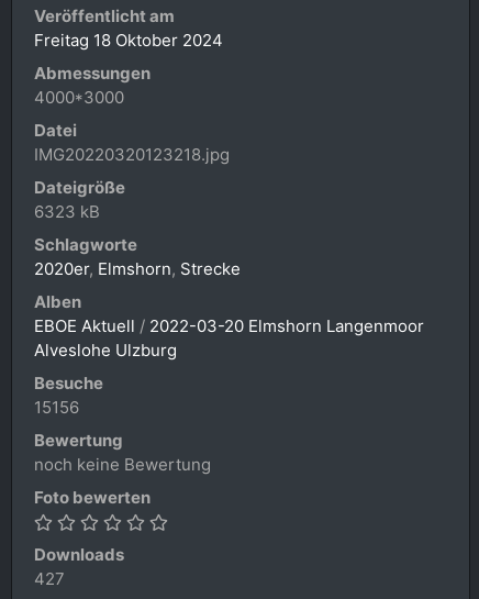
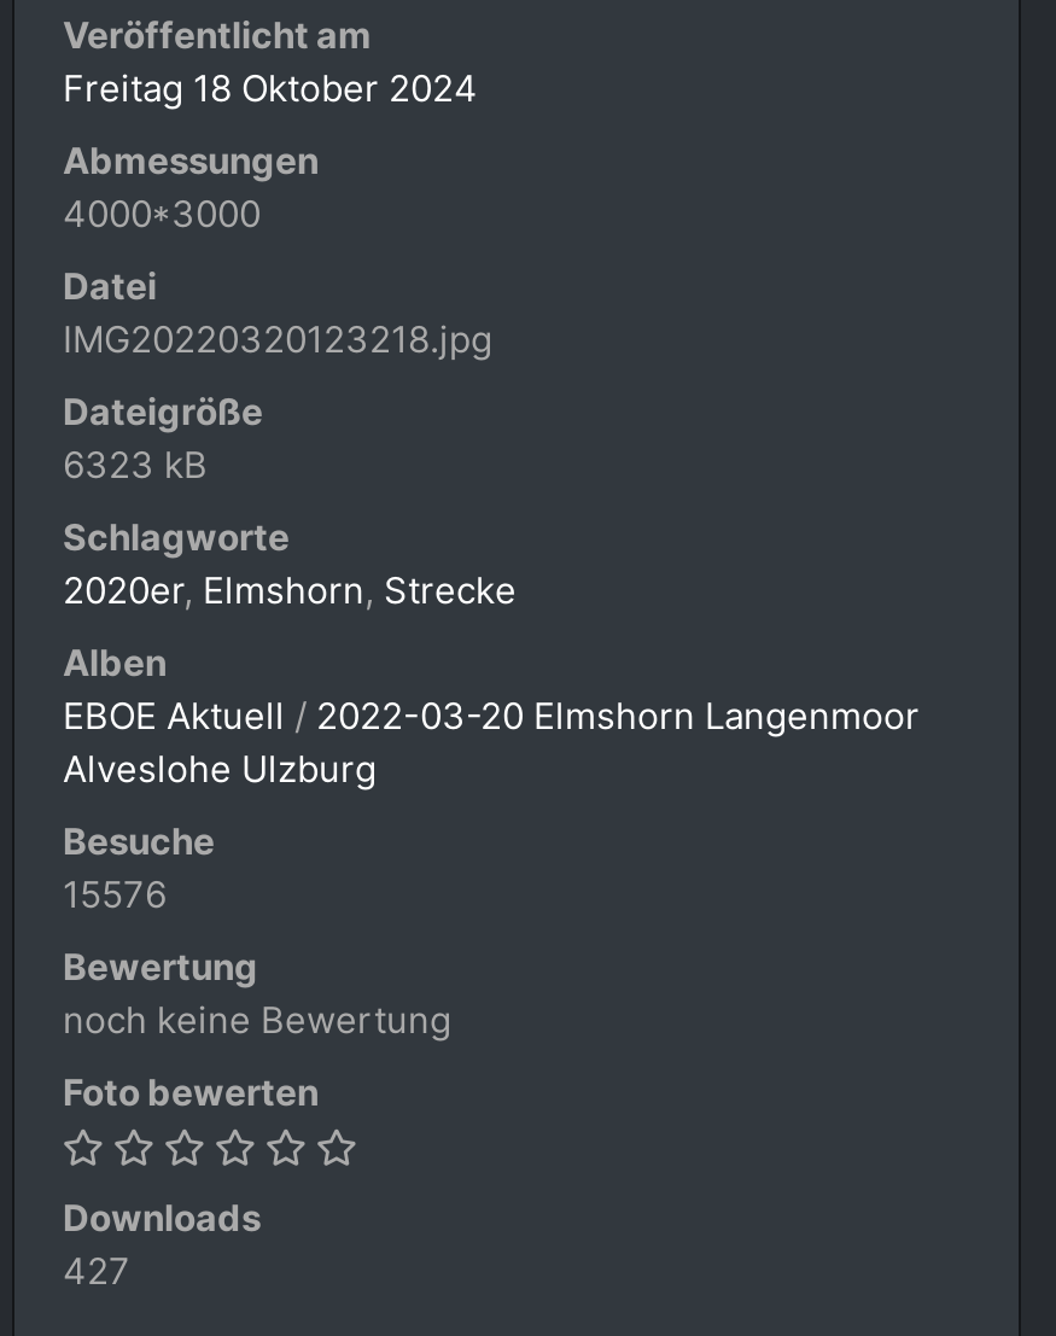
[34,397,79,418] 15156 -> [63,872,167,918] 15576

